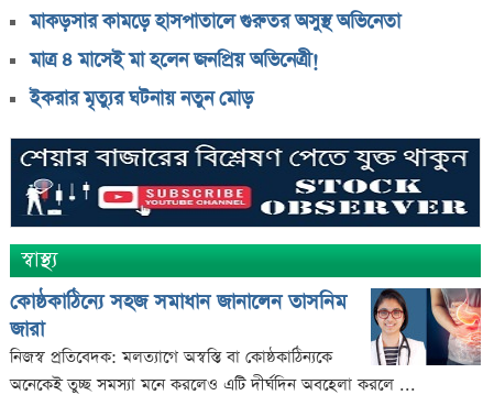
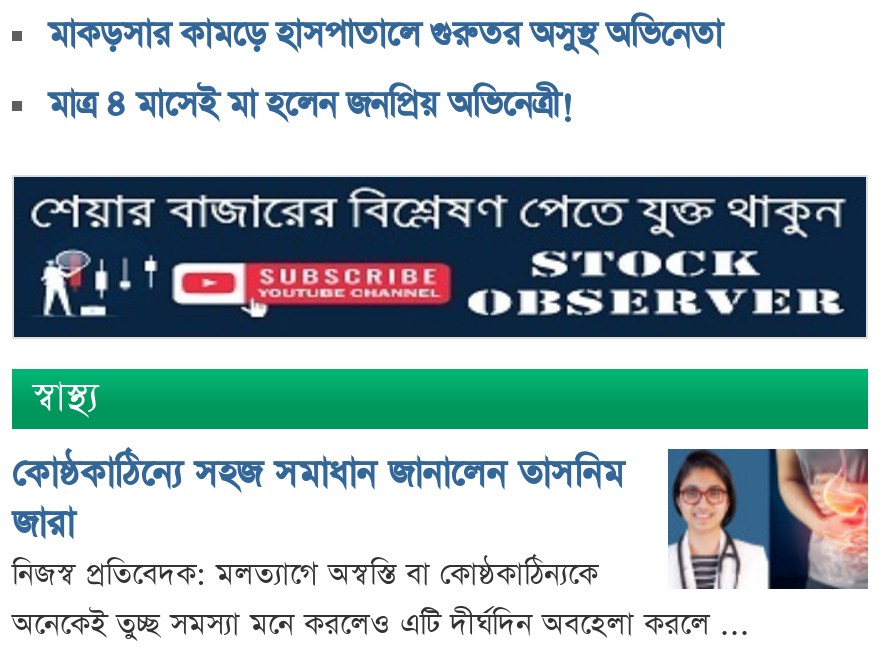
[30,86,253,112] ইকরার মৃত্যুর ঘটনায় নতুন মোড় -> none

